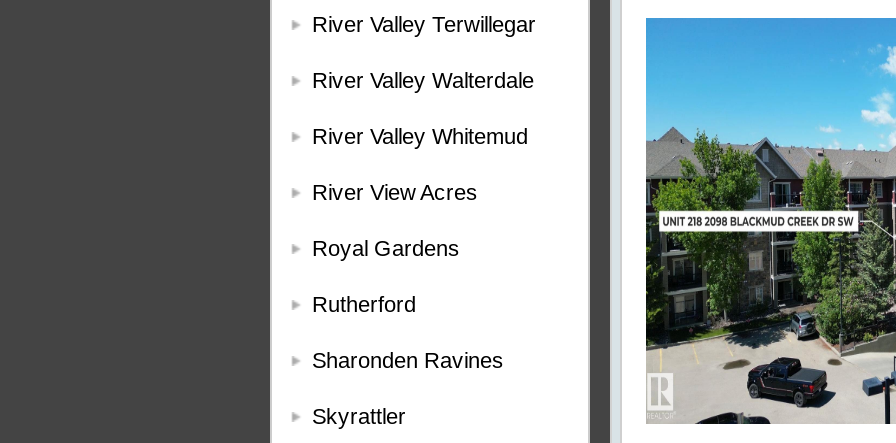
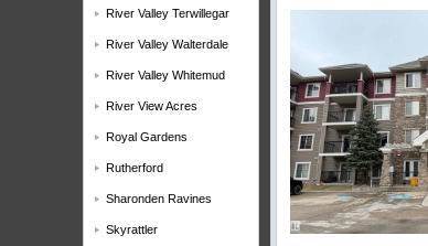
[644,16,890,426] [image] -> [289,10,425,235] [image]

